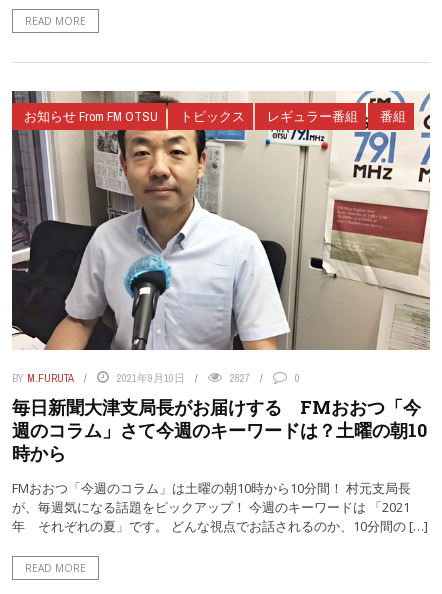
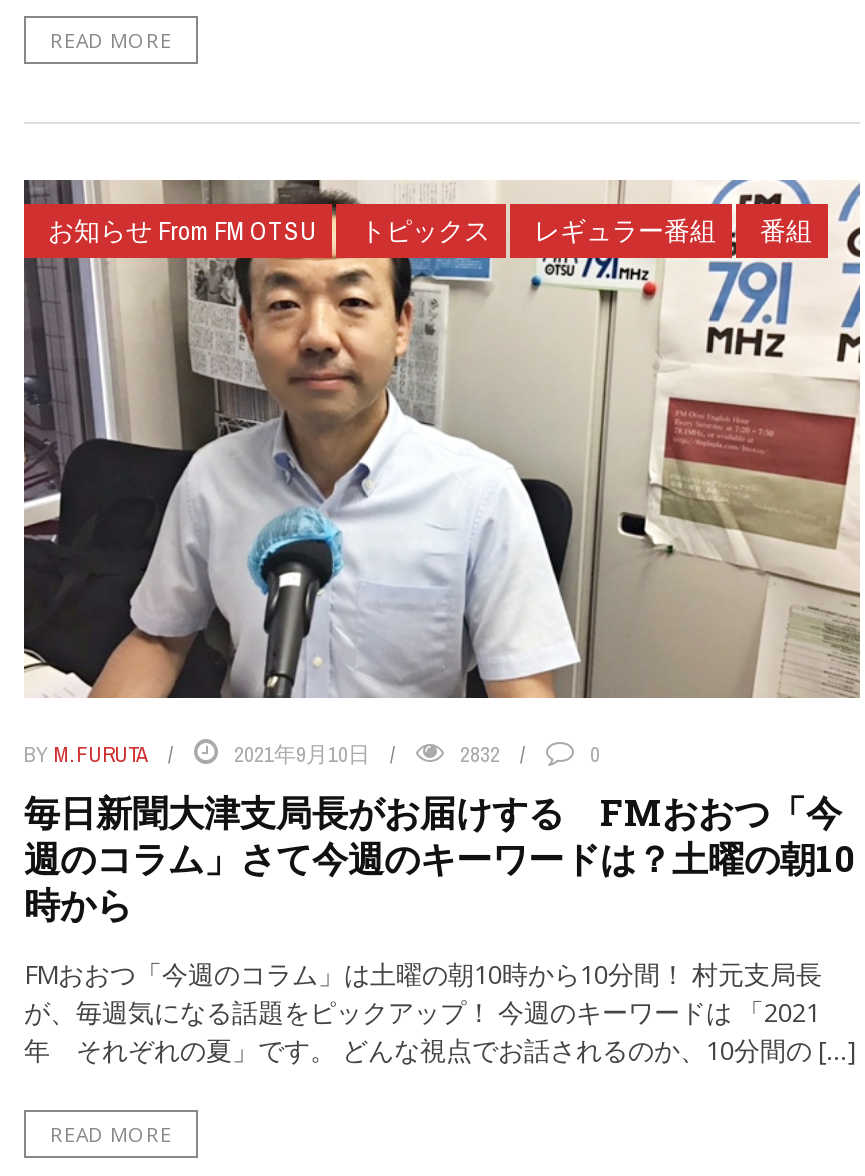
[230,370,250,384] 2827 -> [460,739,500,767] 2832

